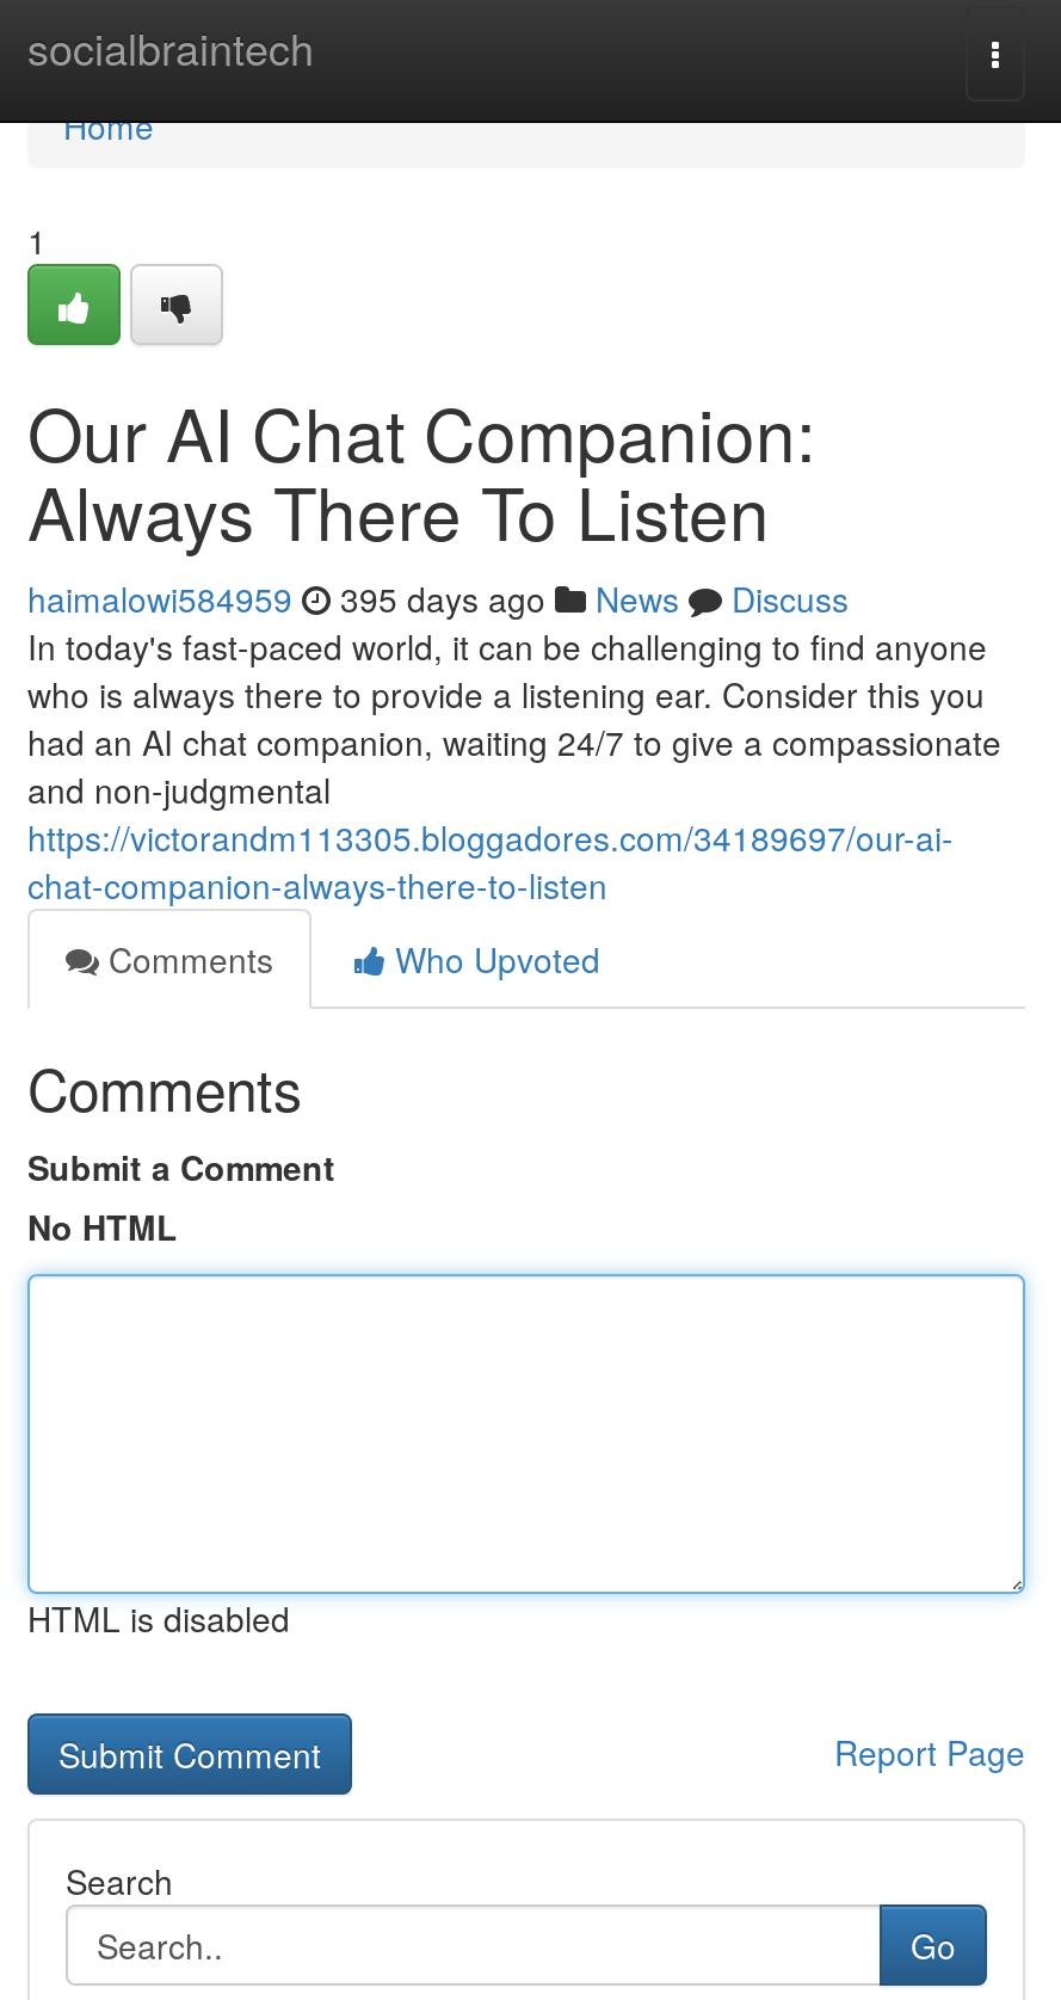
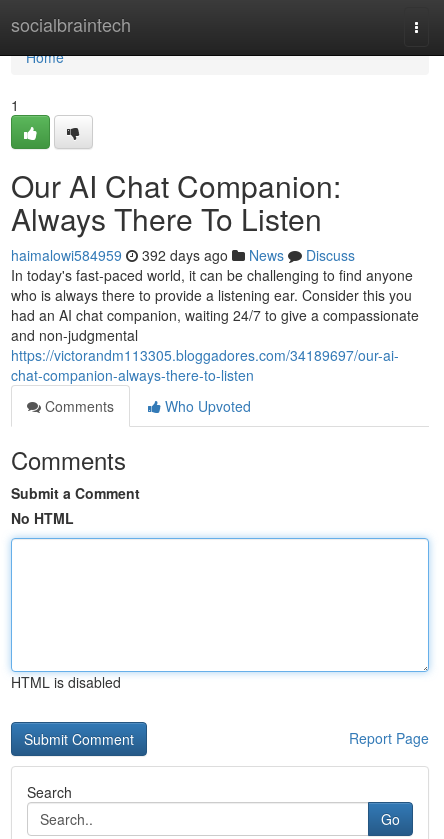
[27,574,849,622] haimalowi584959 395 days ago News Discuss -> [11,245,355,265] haimalowi584959 392 days ago News Discuss

